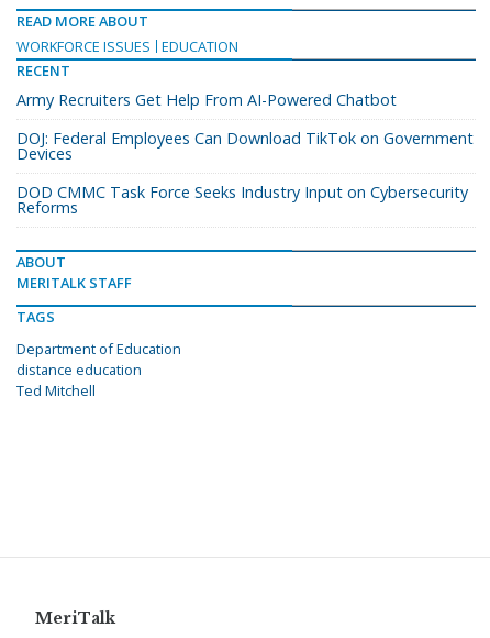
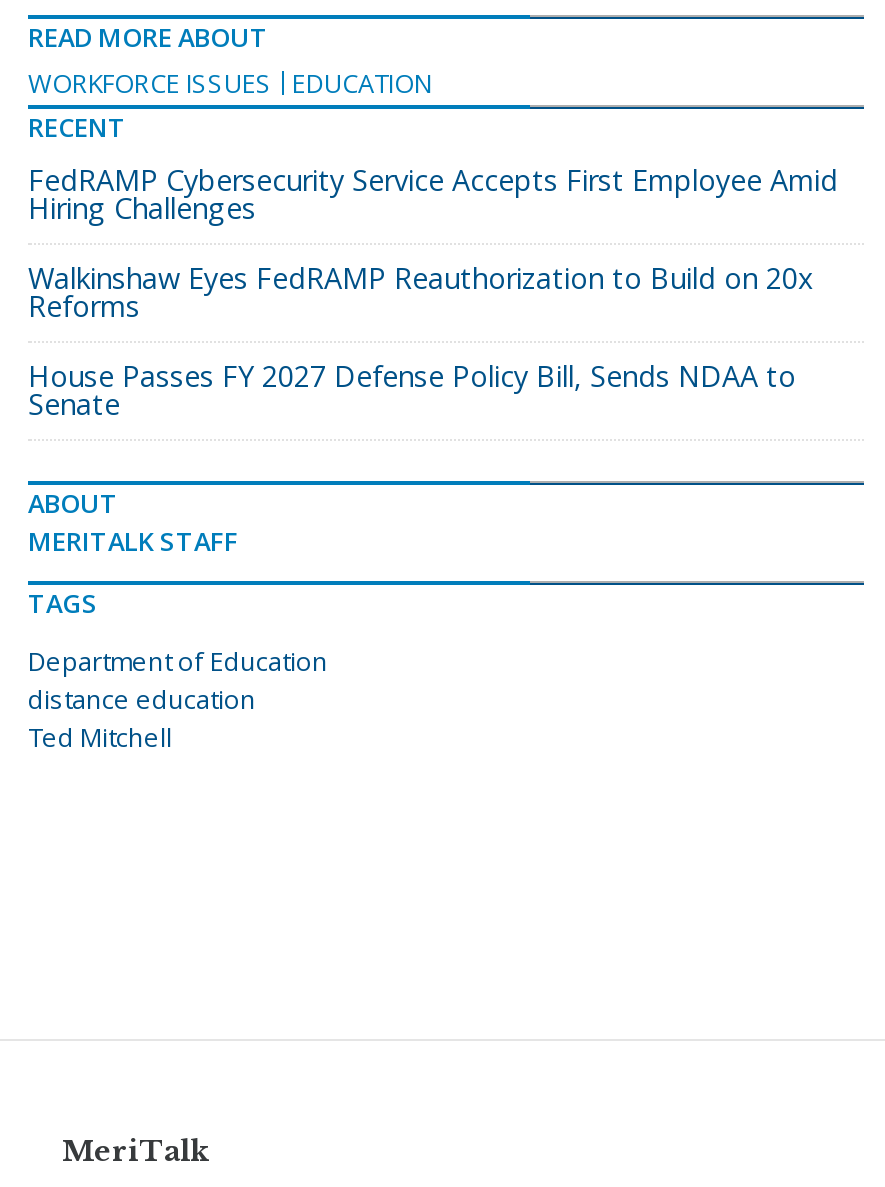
[16,89,474,203] Army Recruiters Get Help From AI-Powered Chatbot | DOJ: Federal Employees Can Download TikTok on Government | Devices | DOD CMMC Task Force Seeks Industry Input on Cybersecurity -> [28,161,838,297] FedRAMP Cybersecurity Service Accepts First Employee Amid | Hiring Challenges | Walkinshaw Eyes FedRAMP Reauthorization to Build on 20x
moved [16,197,78,218] -> [28,287,140,325]: Reforms
none -> [28,357,796,423] House Passes FY 2027 Defense Policy Bill, Sends NDAA to | Senate

